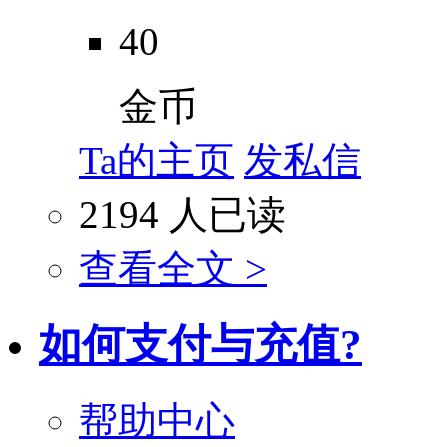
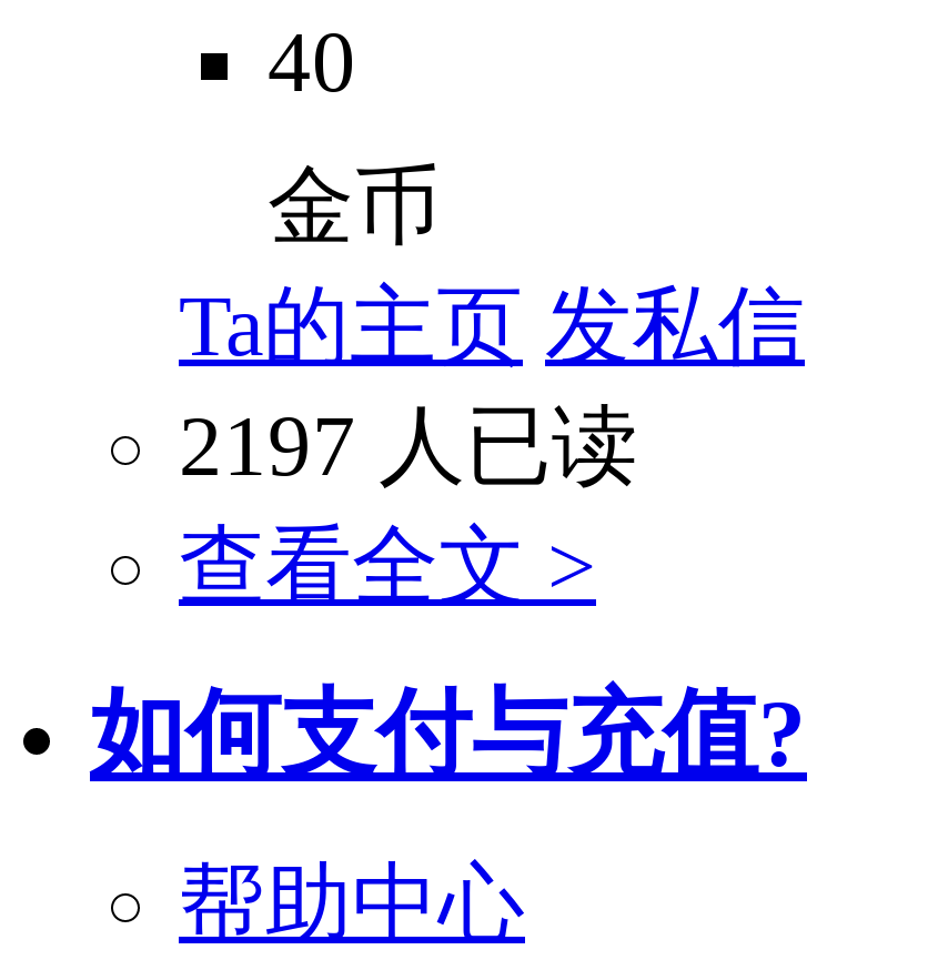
[79,193,286,236] 2194 人已读 -> [179,398,638,494] 2197 人已读

